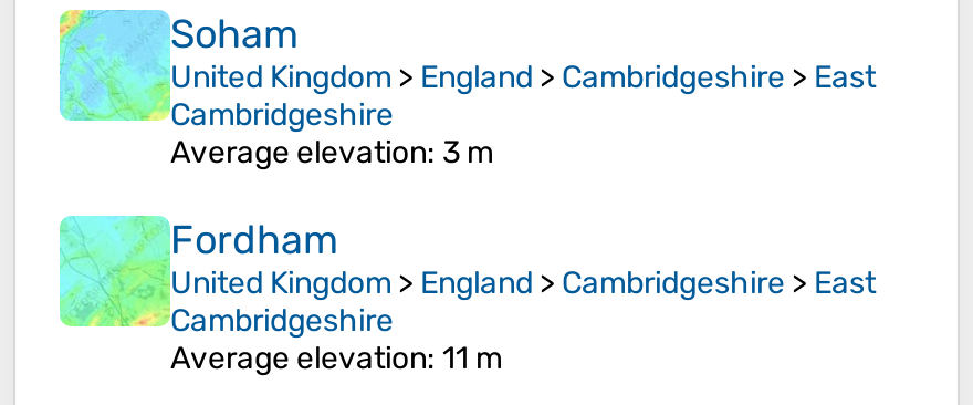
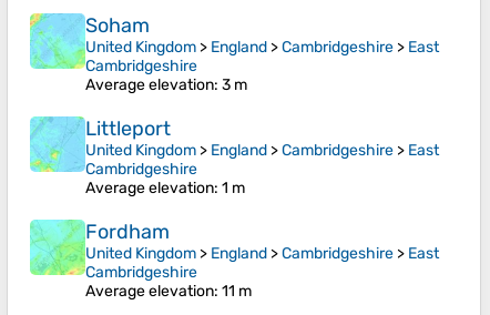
none -> [29,116,439,198] [image] | Littleport | United Kingdom > England > Cambridgeshire > East | Cambridgeshire | Average elevation: 1 m

